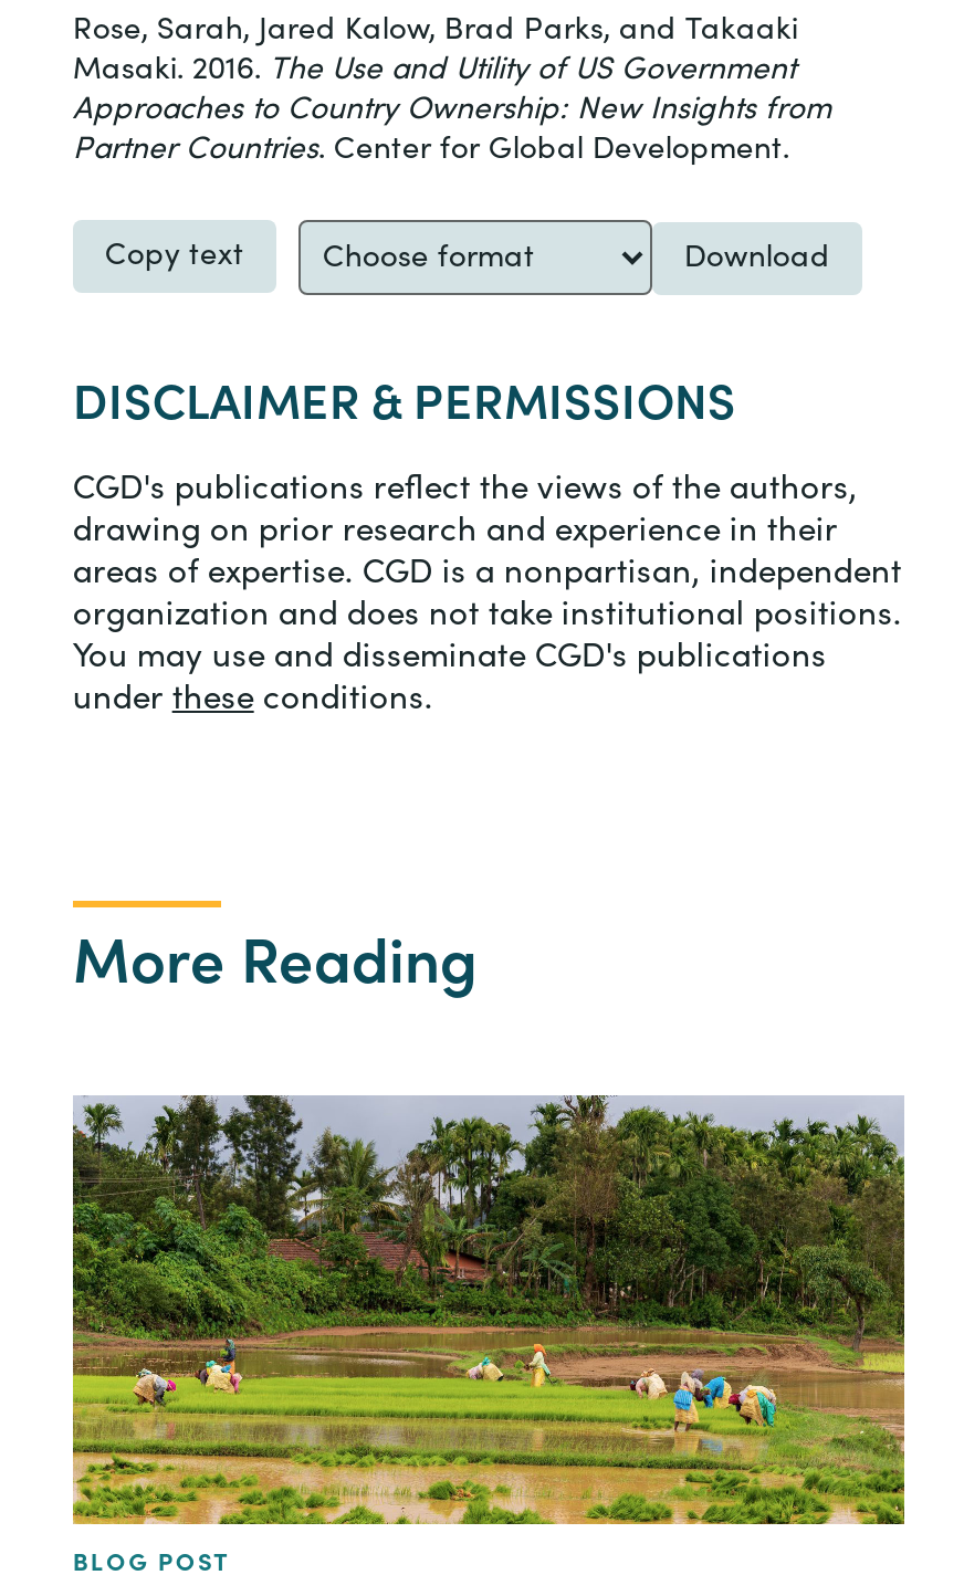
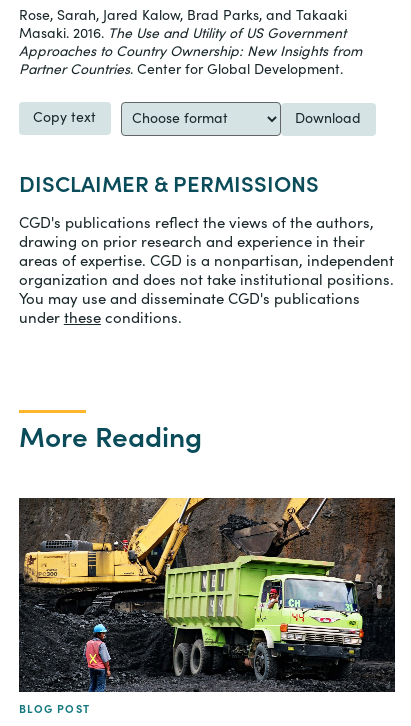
[71,1095,907,1526] [image] -> [18,497,396,693] [image]

